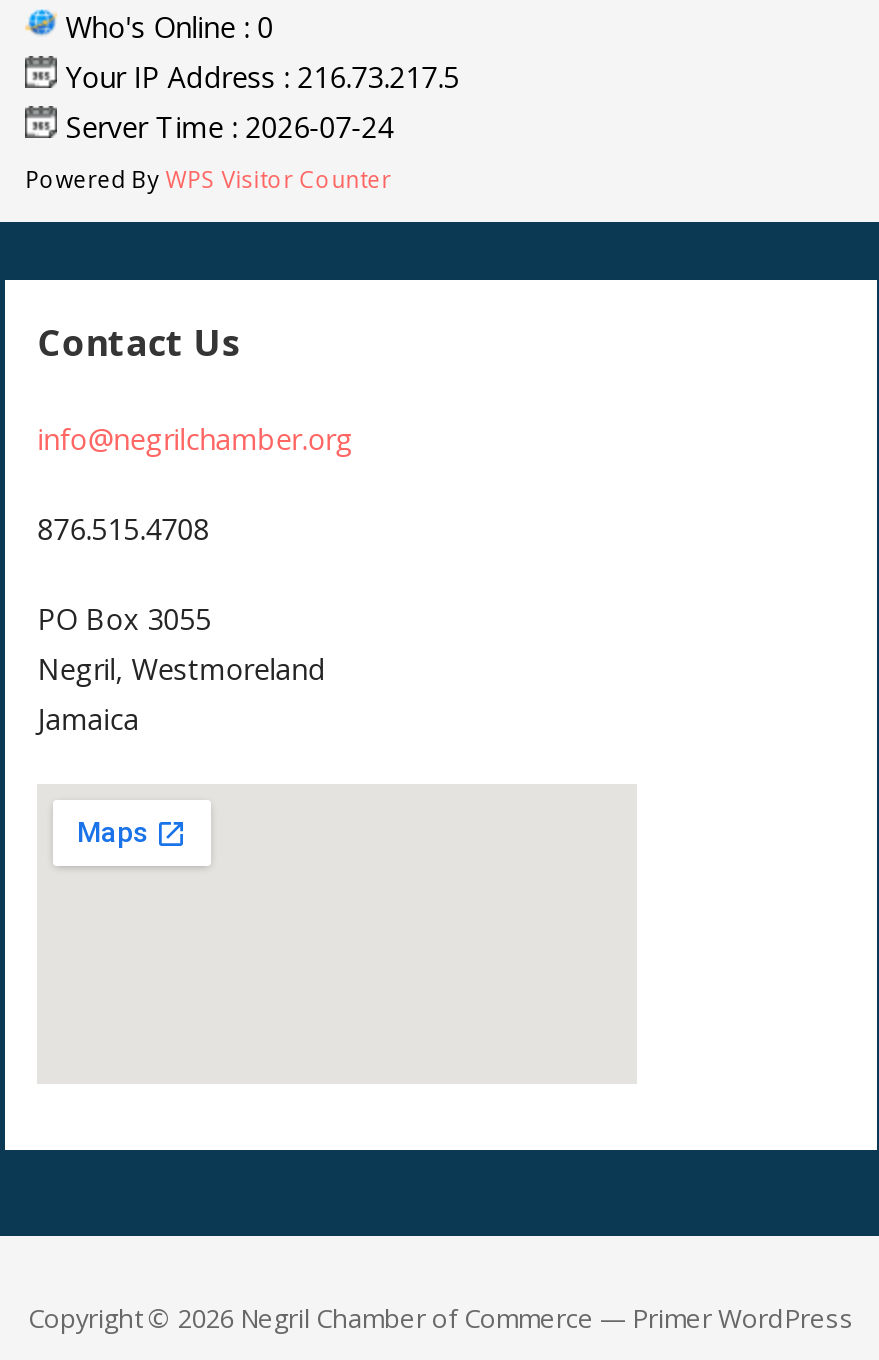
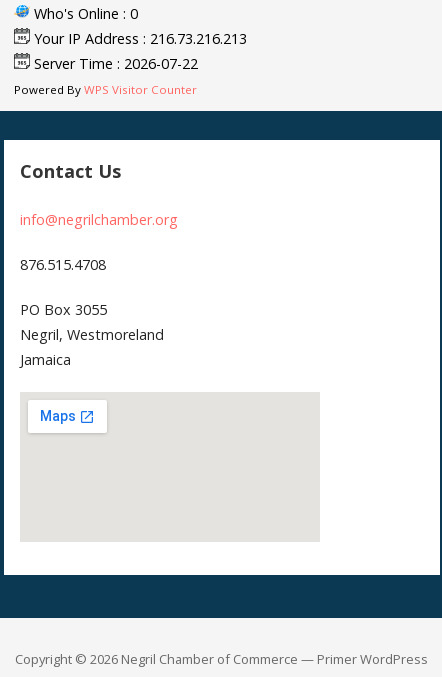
[57,59,459,97] Your IP Address : 216.73.217.5 -> [30,29,247,48] Your IP Address : 216.73.216.213
[57,109,393,147] Server Time : 2026-07-24 -> [30,54,198,73] Server Time : 2026-07-22

